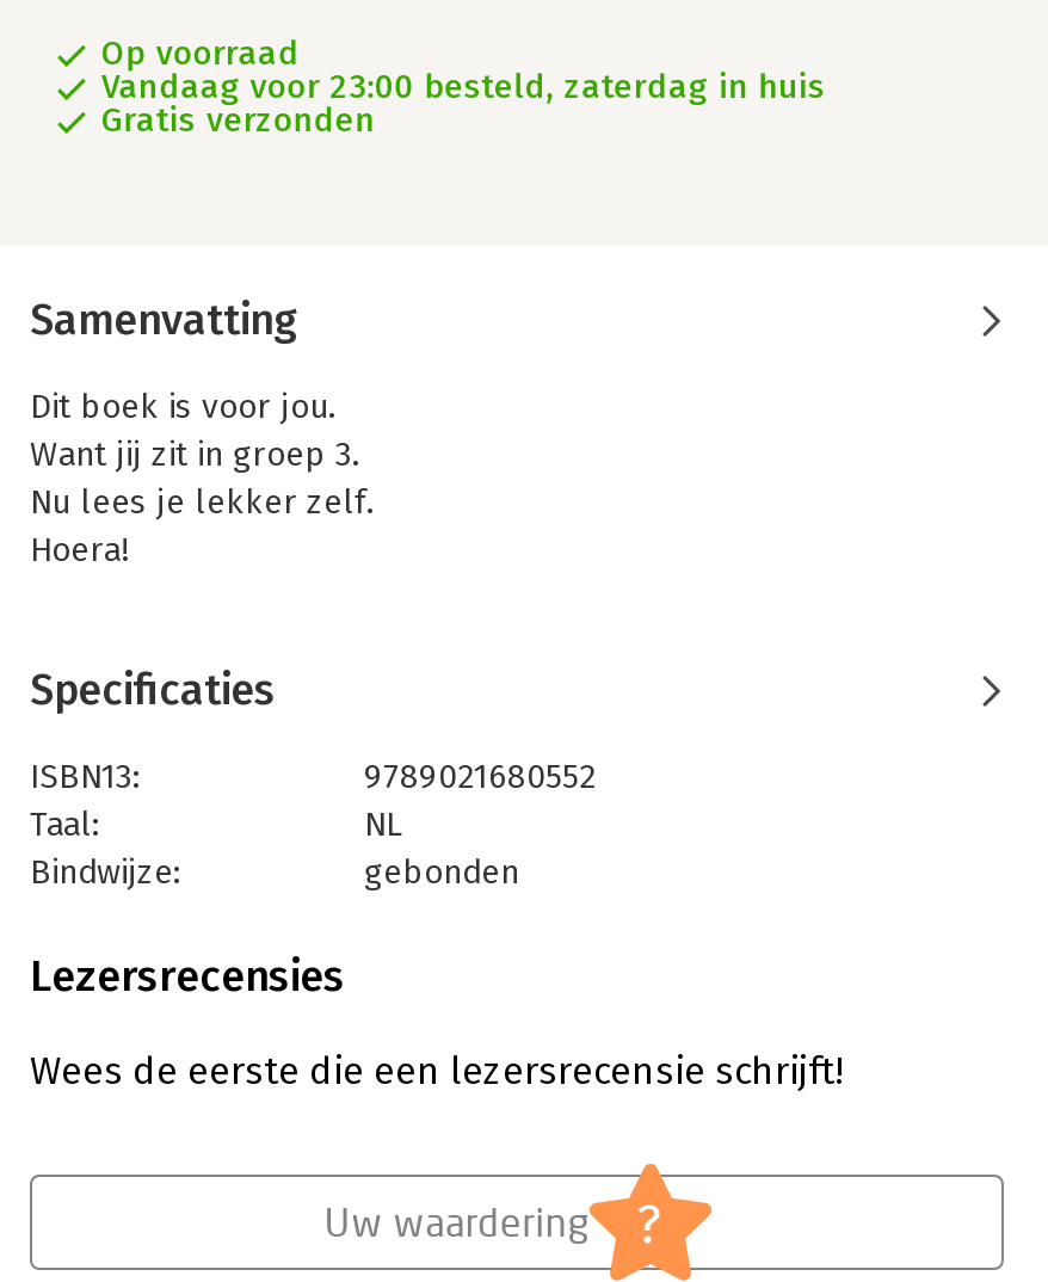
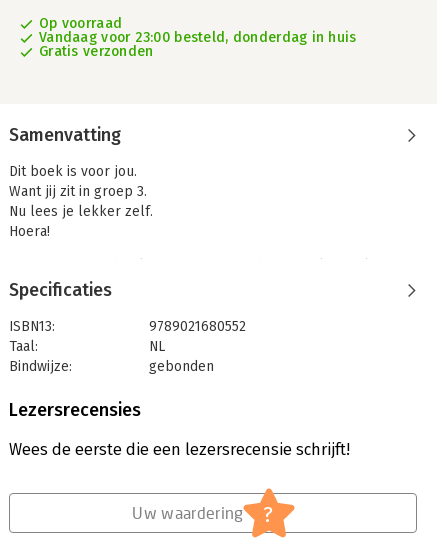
[101,67,826,107] Vandaag voor 23:00 besteld, zaterdag in huis -> [39,29,357,46] Vandaag voor 23:00 besteld, donderdag in huis

